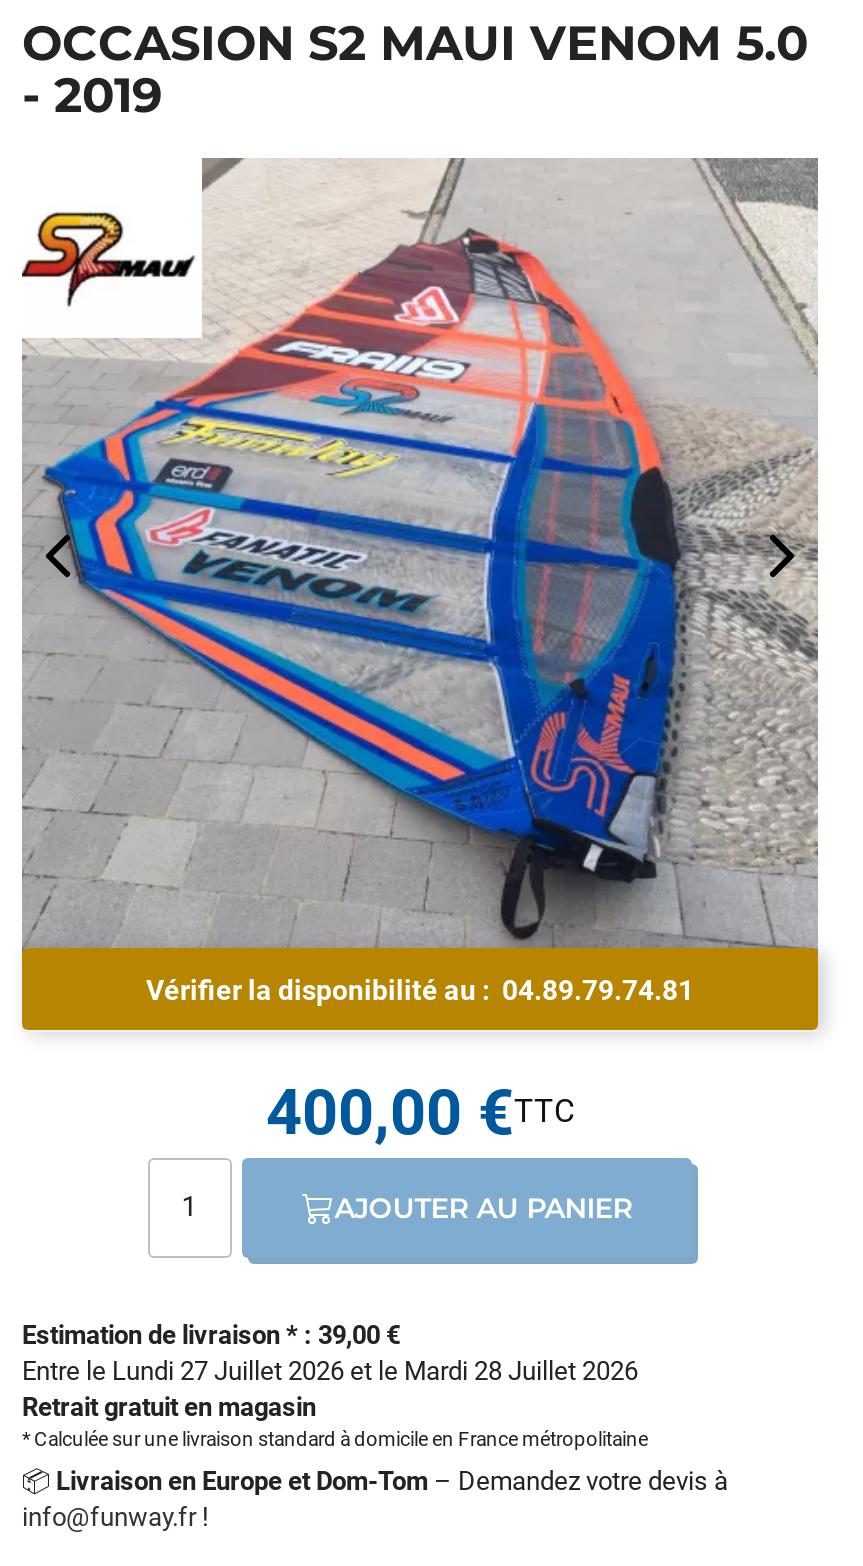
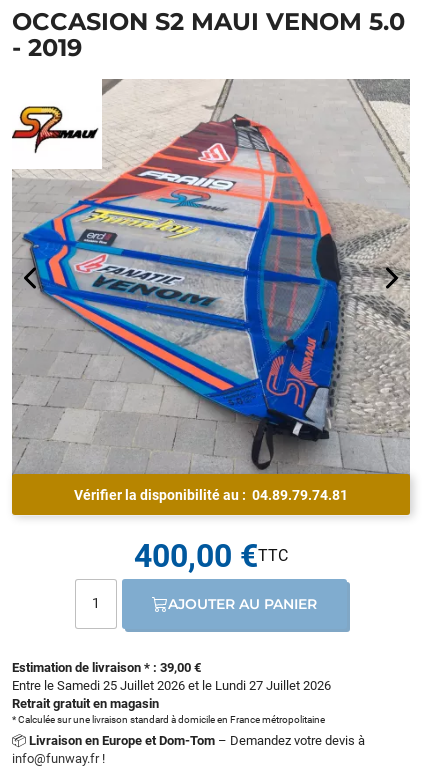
[22,1355,638,1385] Entre le Lundi 27 Juillet 2026 et le Mardi 28 Juillet 2026 -> [12,677,331,692] Entre le Samedi 25 Juillet 2026 et le Lundi 27 Juillet 2026

